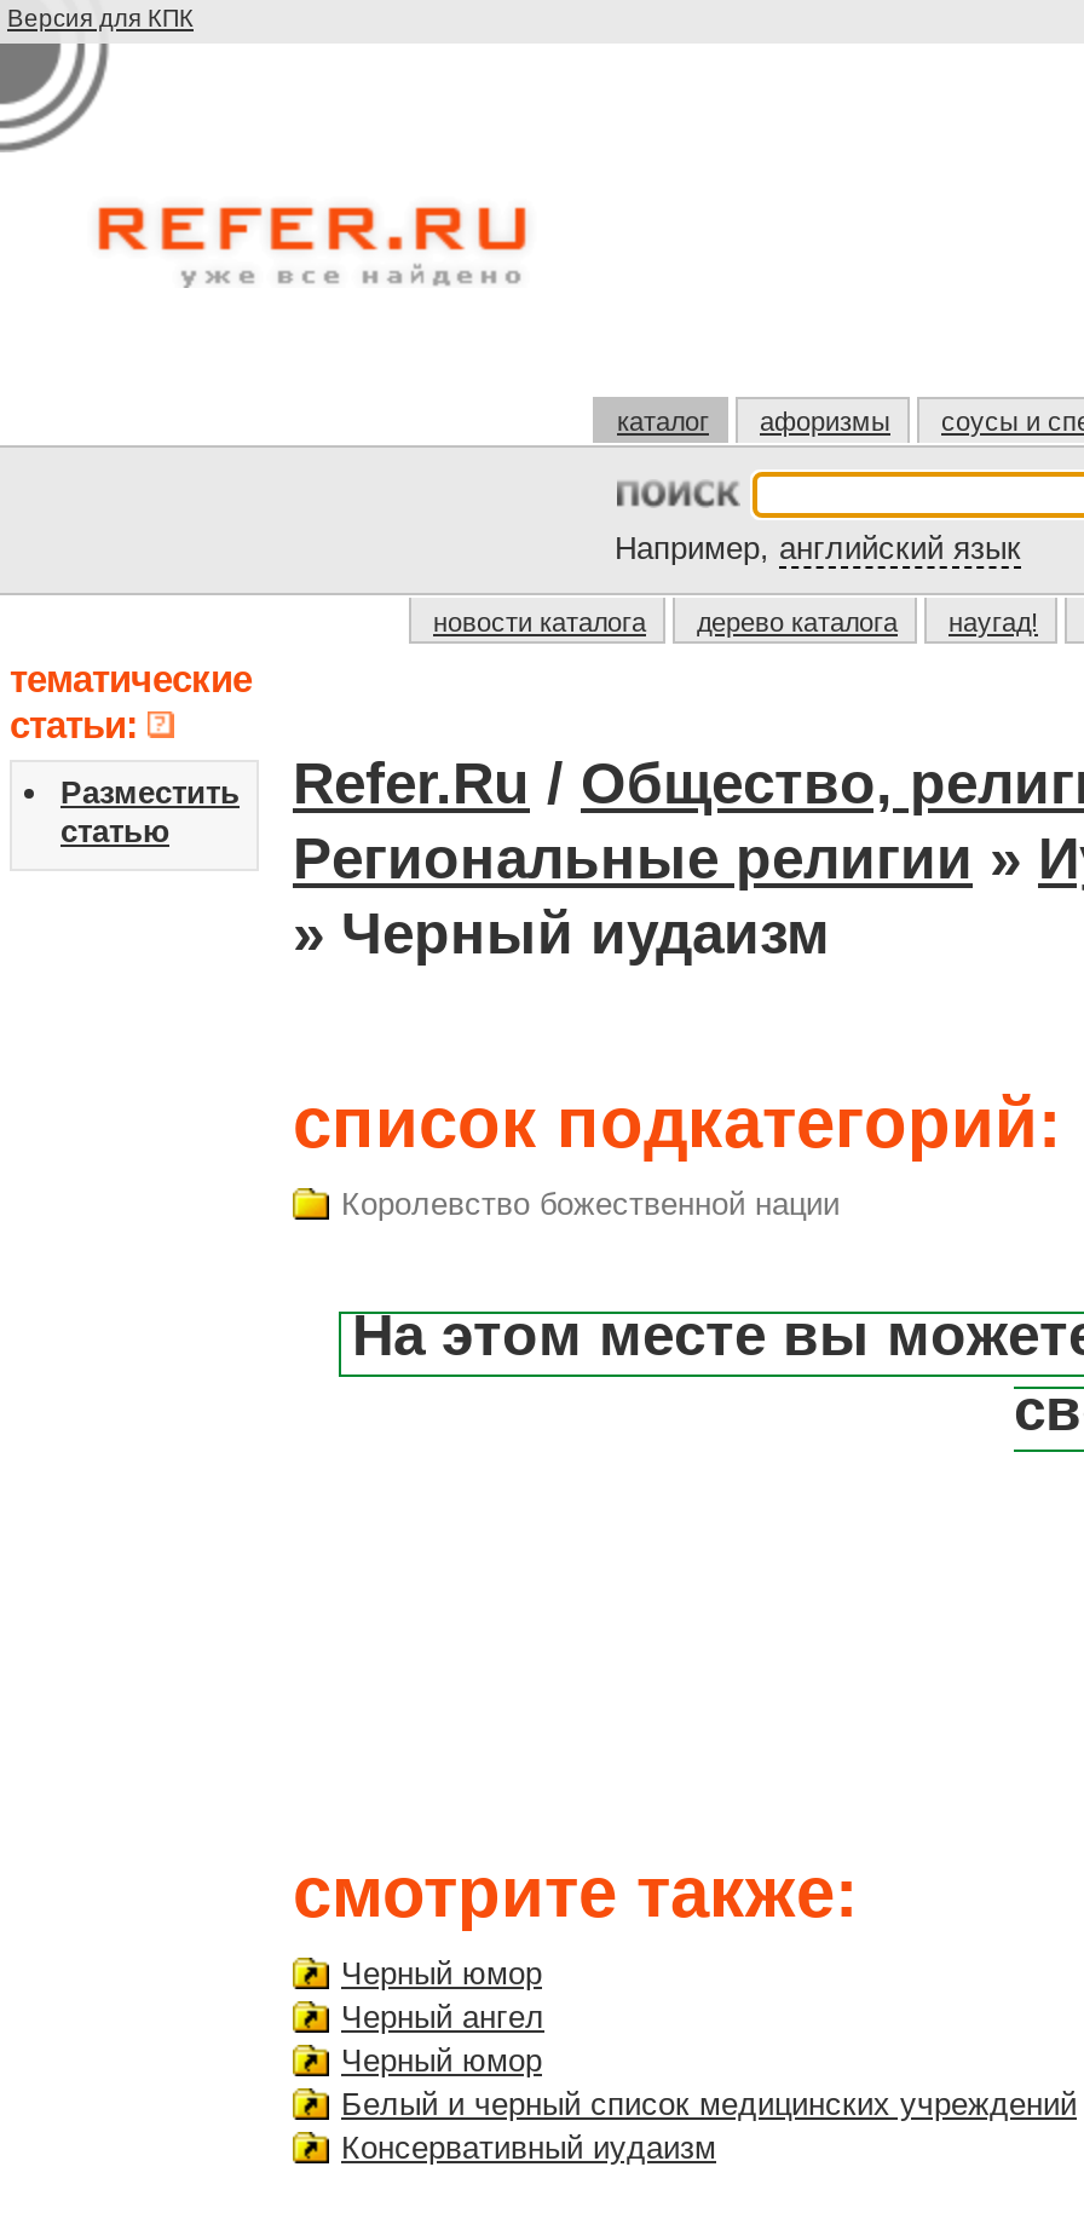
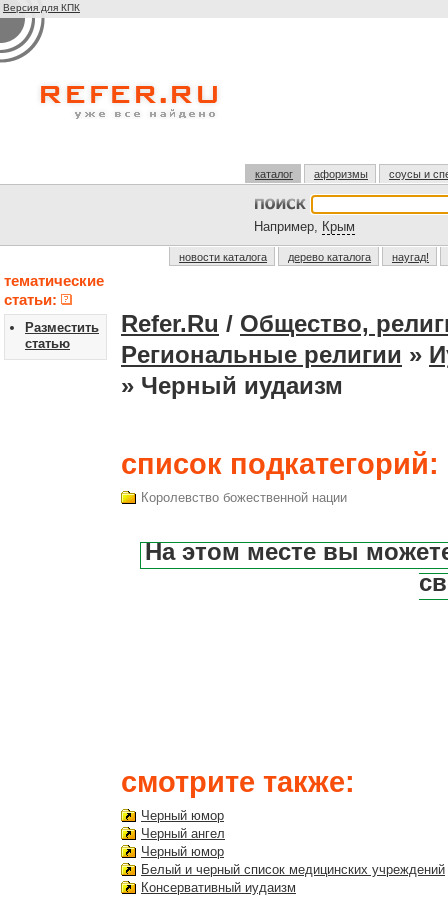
[605,530,1021,566] Например, английский язык -> [250,219,355,234] Например, Крым

